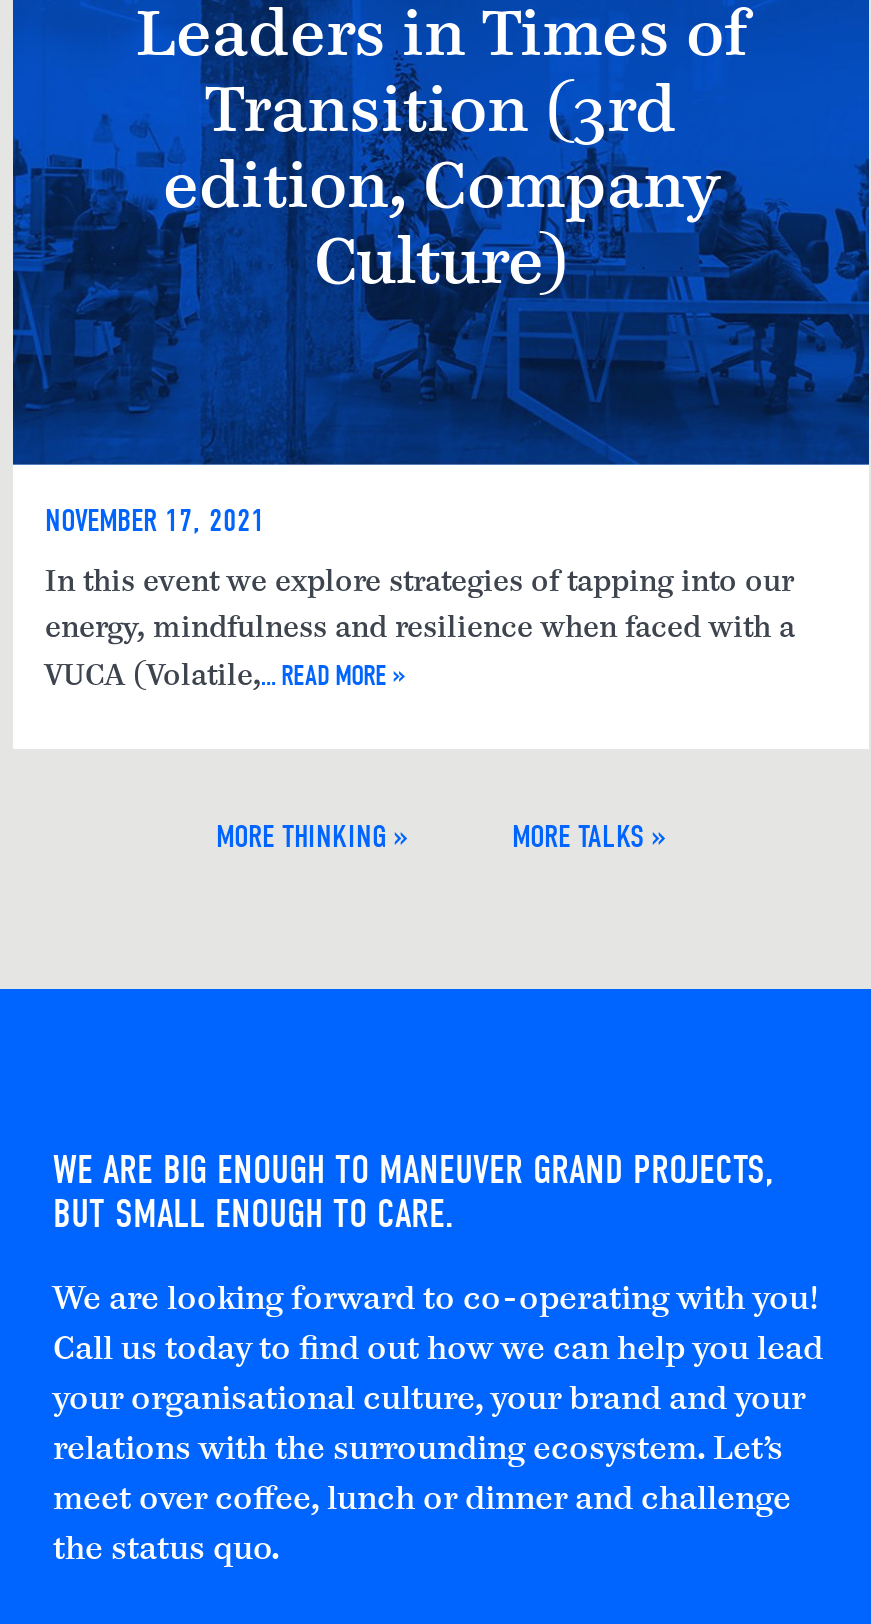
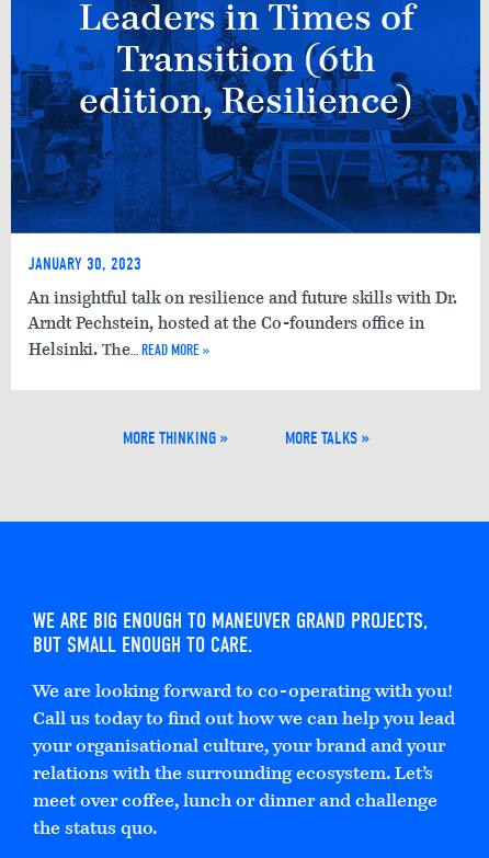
[163,83,719,299] Transition (3rd | edition, Company | Culture) -> [79,45,412,122] Transition (6th | edition, Resilience)
[45,503,265,539] NOVEMBER 17, 2021 -> [29,255,141,274] JANUARY 30, 2023
[45,569,793,599] In this event we explore strategies of tapping into our -> [29,291,457,307] An insightful talk on resilience and future skills with Dr.
[45,615,795,693] energy, mindfulness and resilience when faced with a | VUCA (Volatile,… READ MORE » -> [29,316,424,359] Arndt Pechstein, hosted at the Co-founders office in | Helsinki. The… READ MORE »

